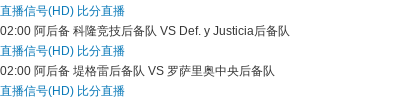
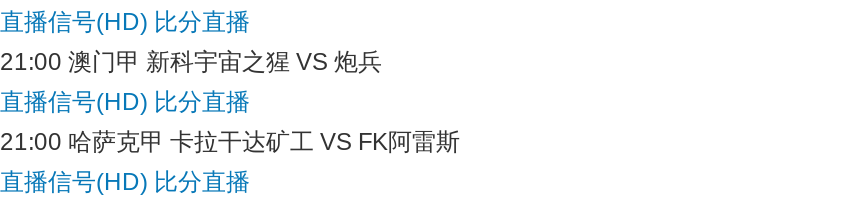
[0,24,290,38] 02:00 阿后备科隆竞技后备队 VS Def. y Justicia后备队 -> [0,48,382,76] 21:00 澳门甲新科宇宙之猩 VS 炮兵
[0,64,275,78] 02:00 阿后备堤格雷后备队 VS 罗萨里奥中央后备队 -> [0,128,460,156] 21:00 哈萨克甲卡拉干达矿工 VS FK阿雷斯

